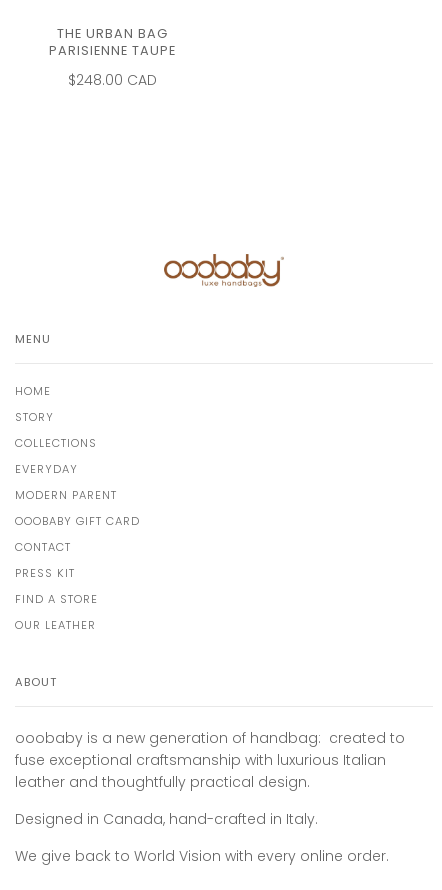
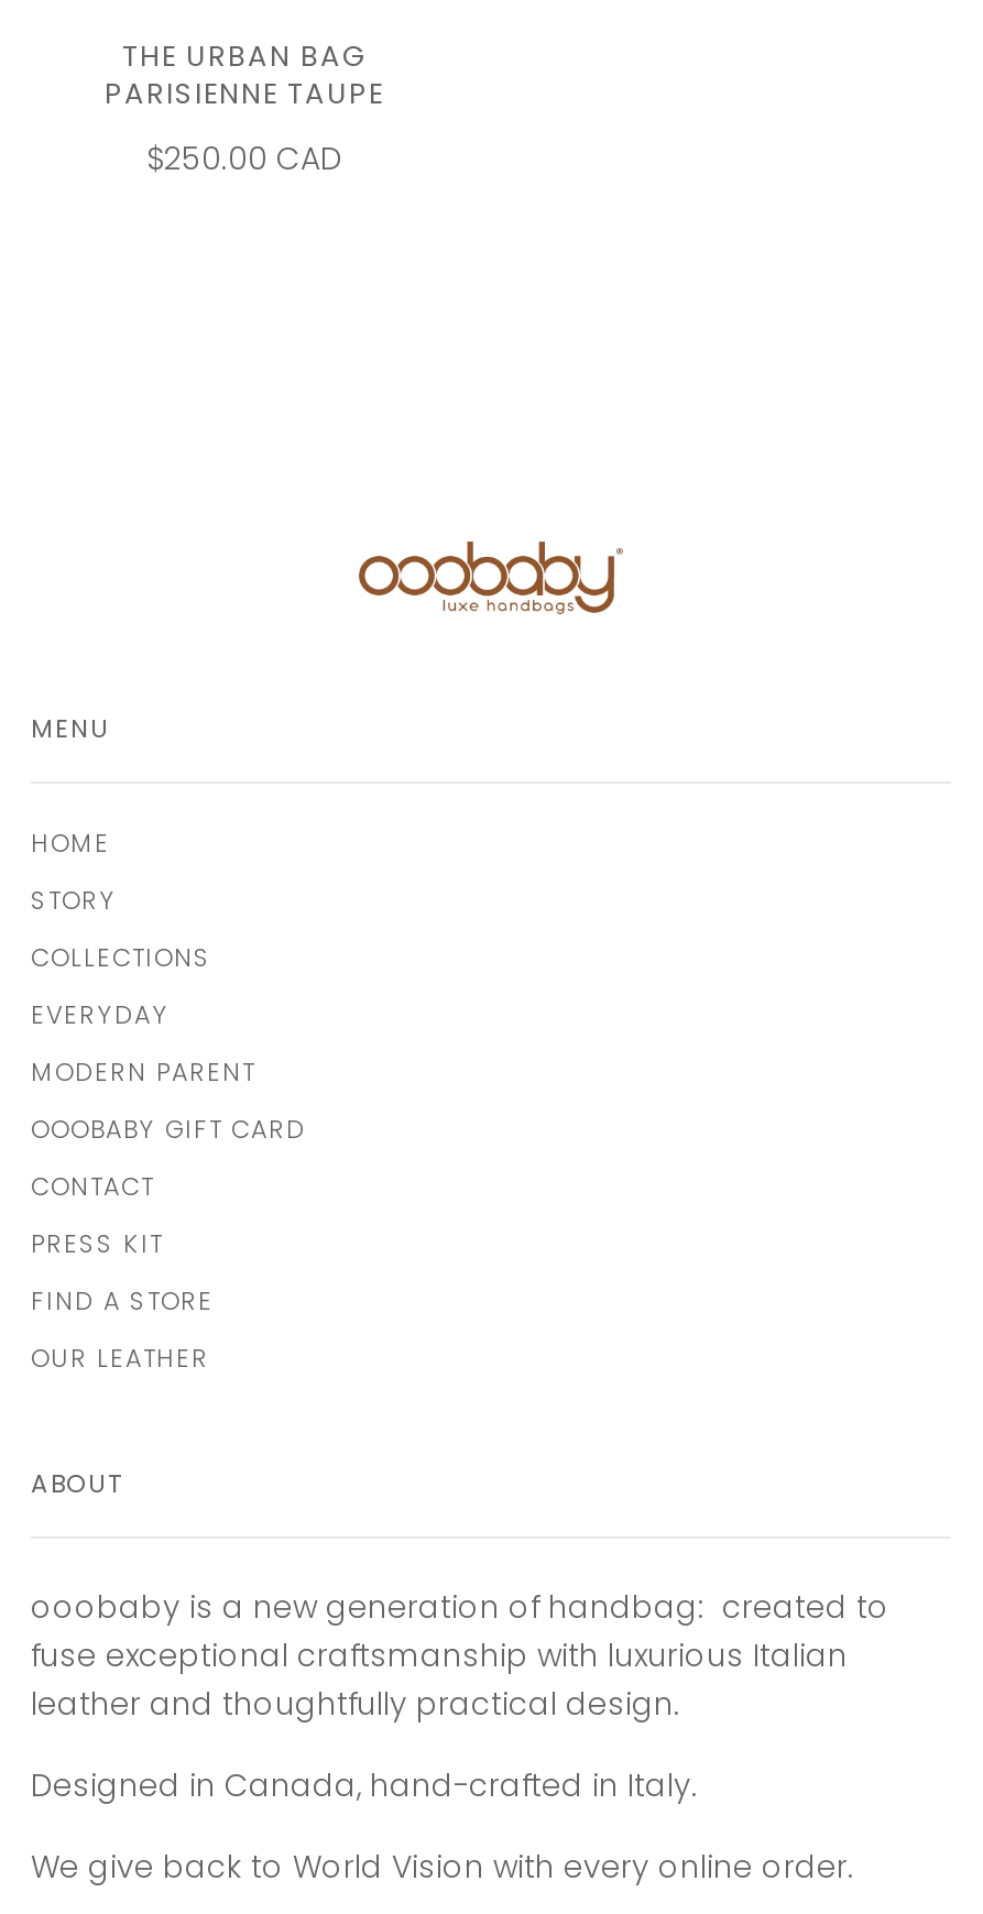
[67,69,156,89] $248.00 CAD -> [146,135,342,179] $250.00 CAD

